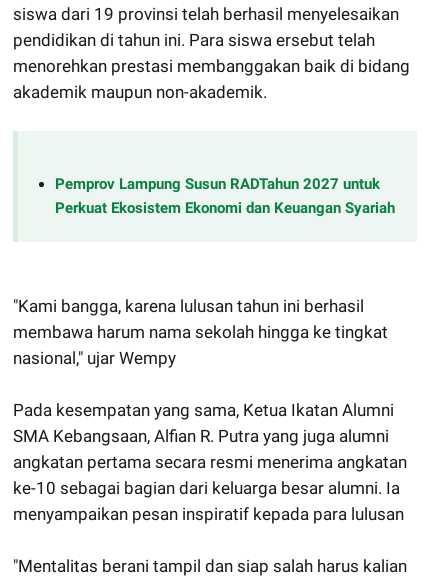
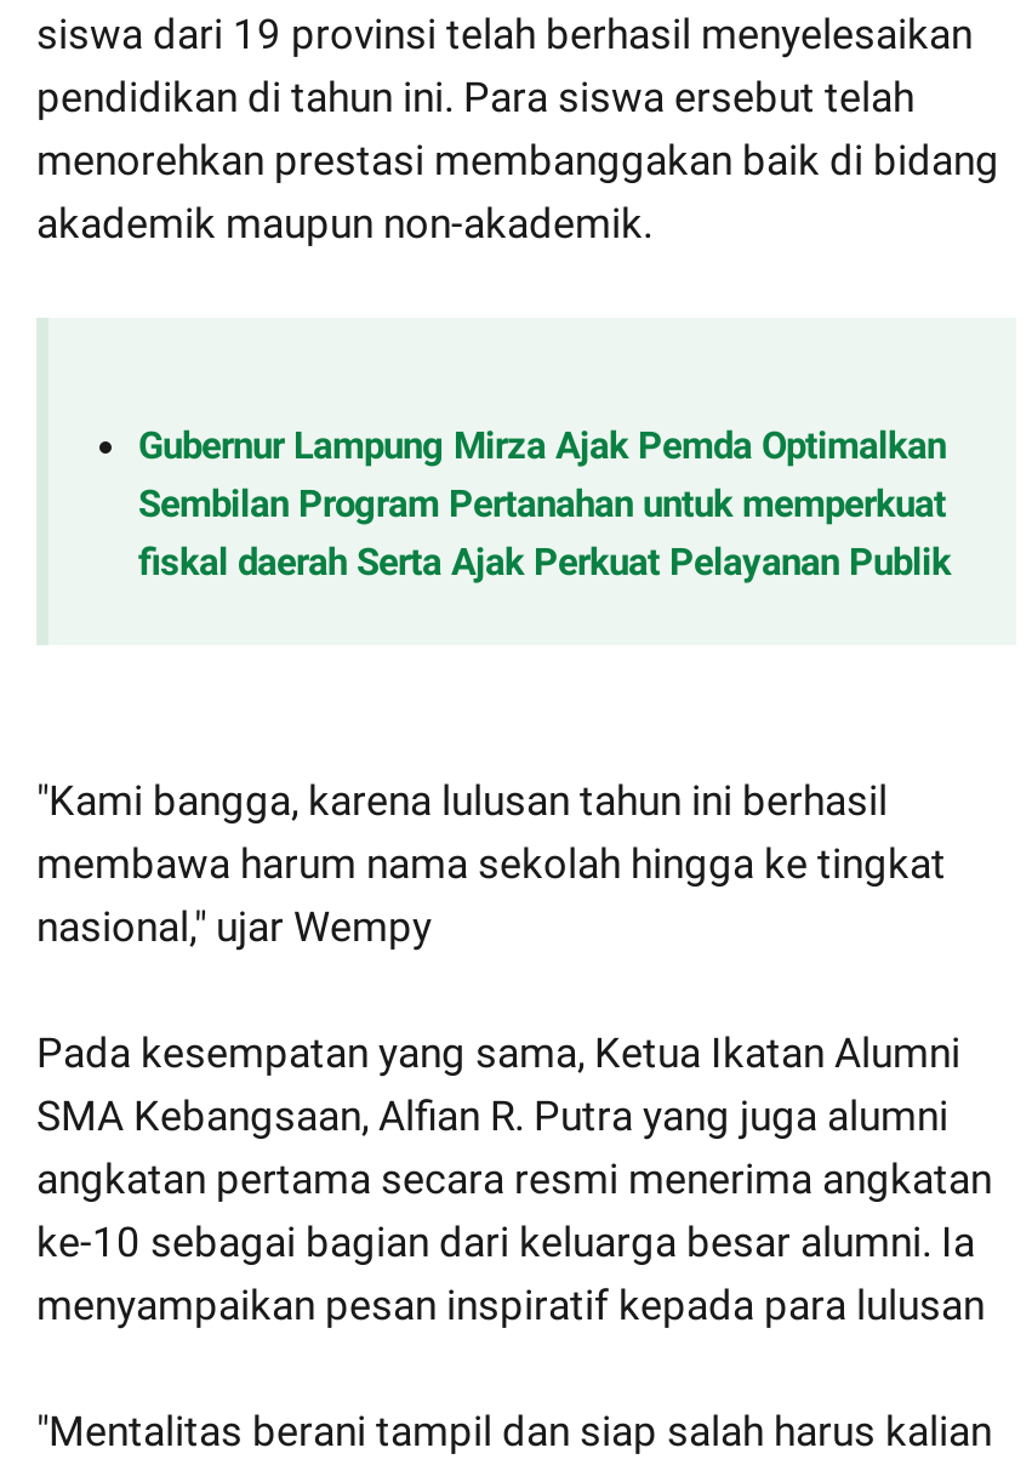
[55,175,395,217] Pemprov Lampung Susun RADTahun 2027 untuk | Perkuat Ekosistem Ekonomi dan Keuangan Syariah -> [138,424,951,584] Gubernur Lampung Mirza Ajak Pemda Optimalkan | Sembilan Program Pertanahan untuk memperkuat | fiskal daerah Serta Ajak Perkuat Pelayanan Publik

